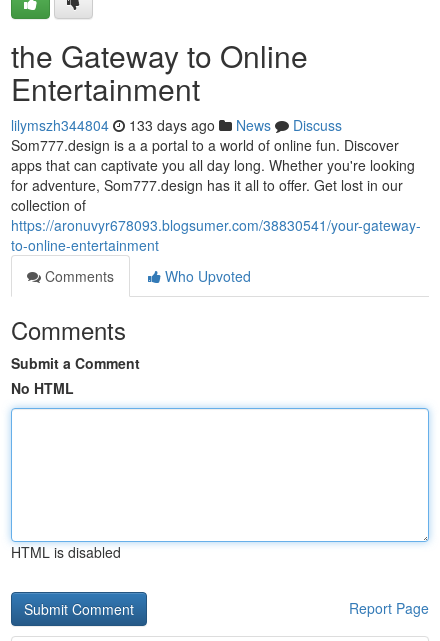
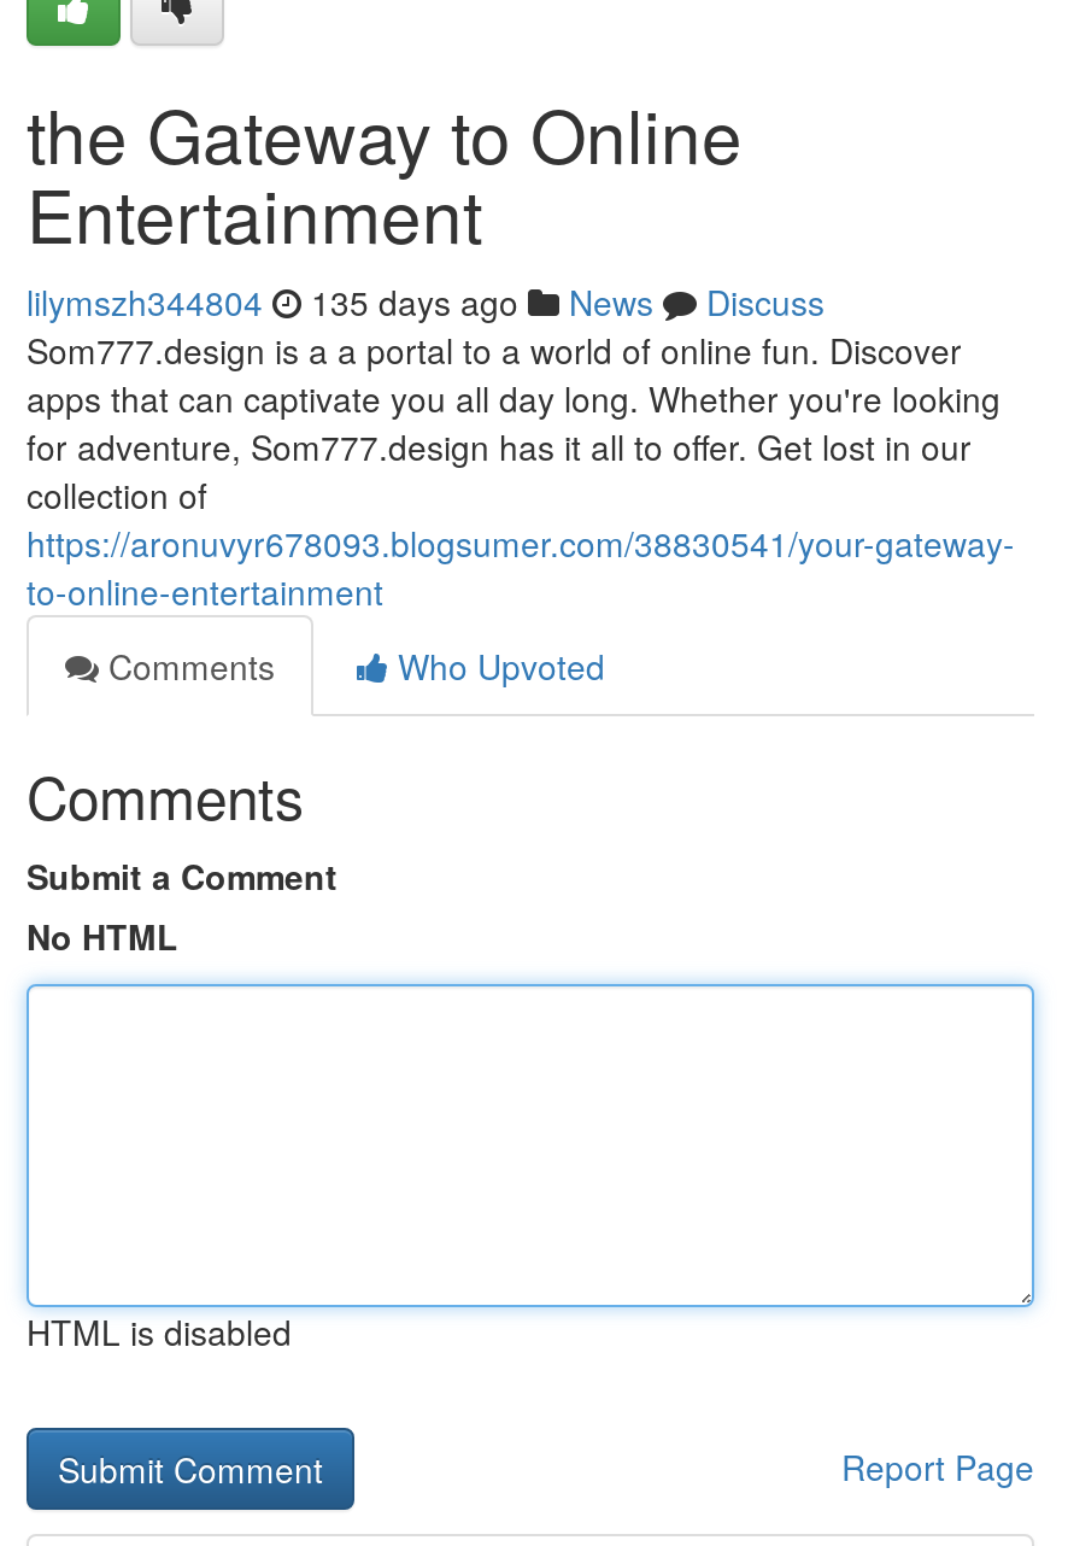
[11,115,342,135] lilymszh344804 133 days ago News Discuss -> [27,277,825,326] lilymszh344804 135 days ago News Discuss

